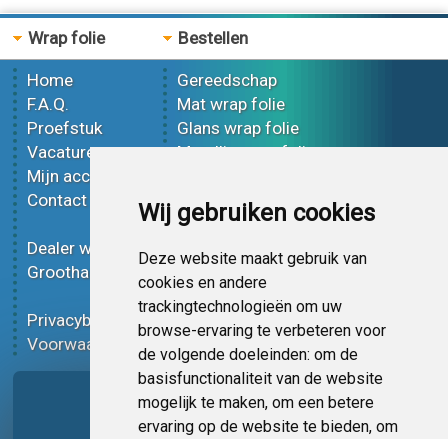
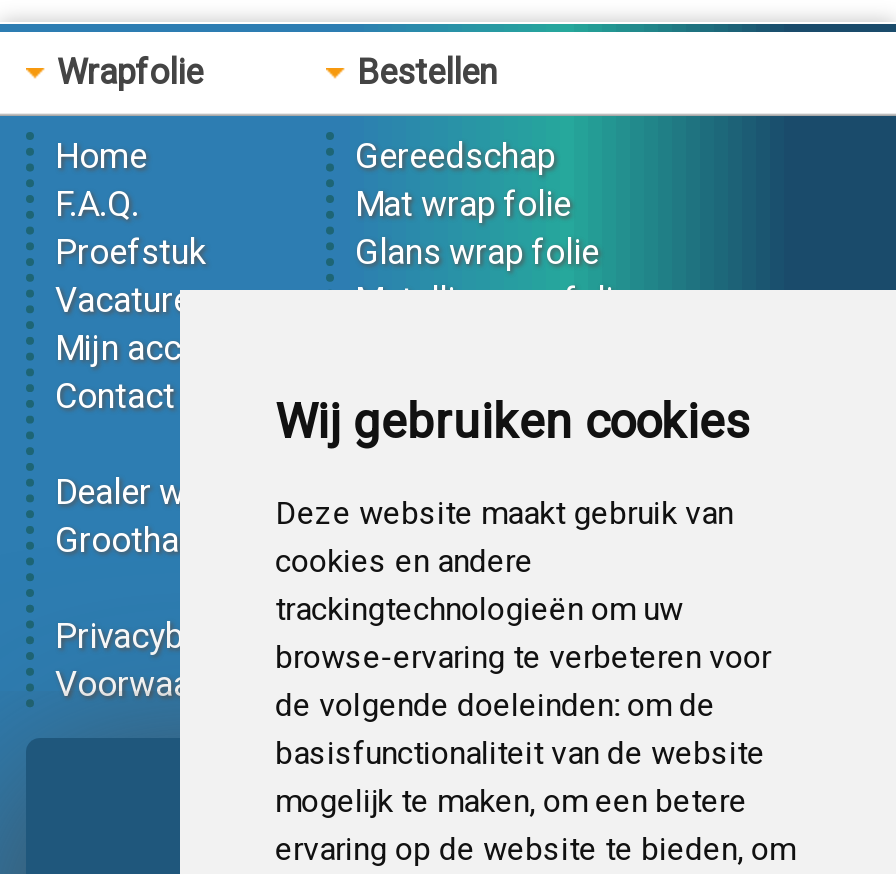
[24,28,105,48] Wrap folie -> [49,52,203,92] Wrapfolie

